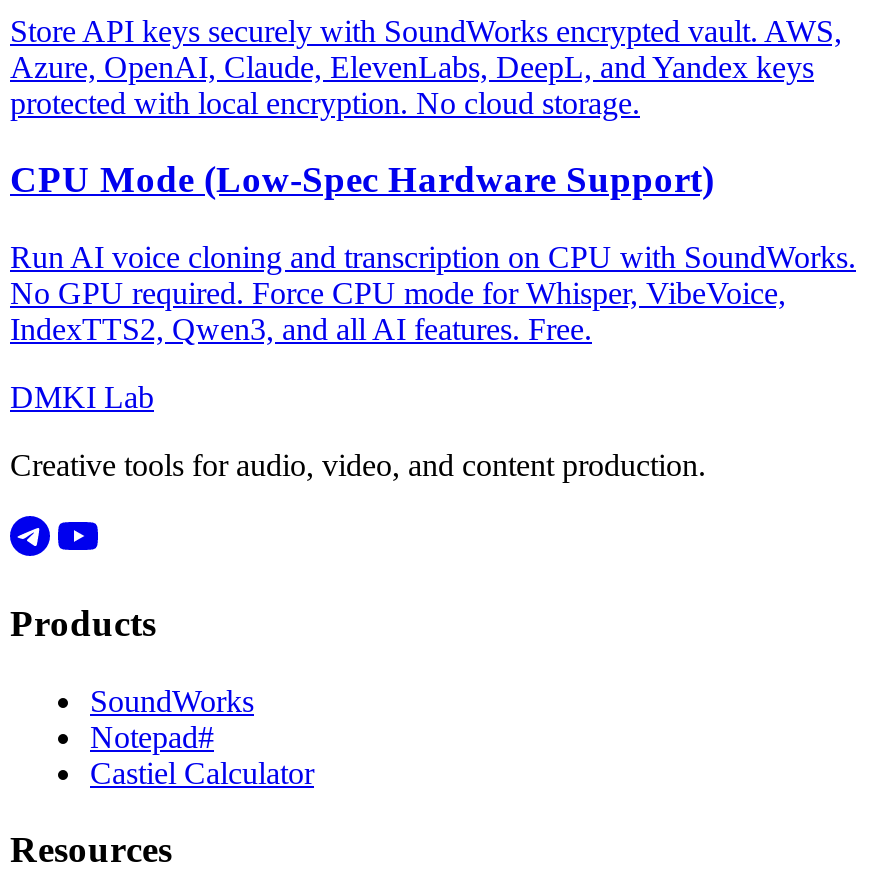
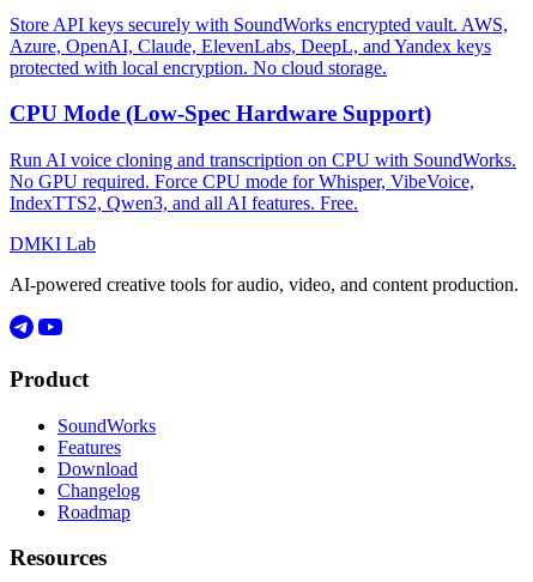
[10,448,706,482] Creative tools for audio, video, and content production. -> [10,274,519,295] AI-powered creative tools for audio, video, and content production.
[10,602,156,644] Products -> [10,366,89,391] Product
[90,719,314,789] Notepad# | Castiel Calculator -> [57,436,140,522] Features | Download | Changelog | Roadmap

